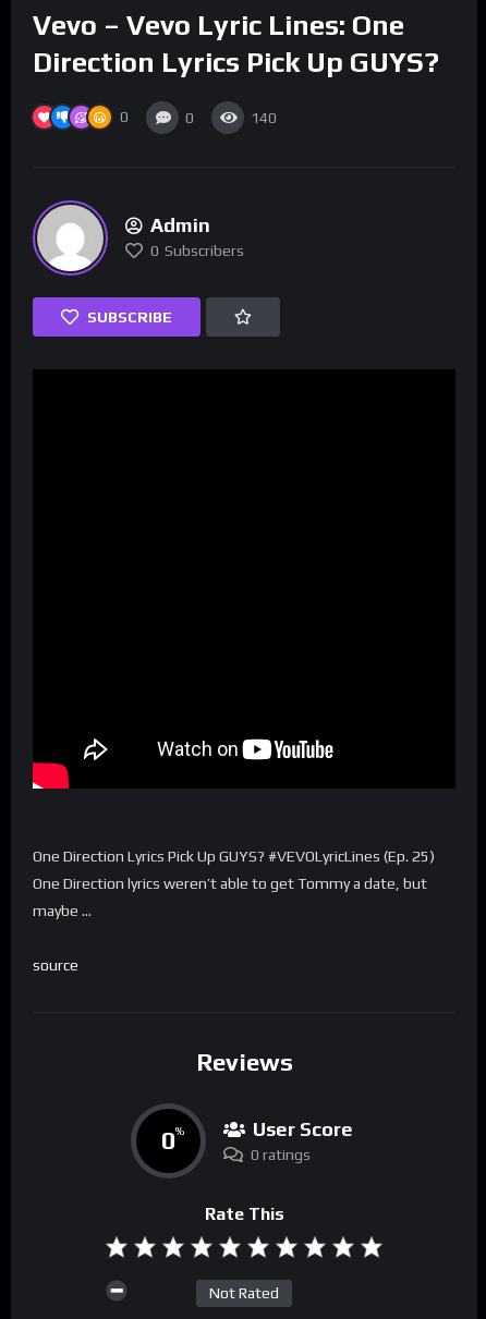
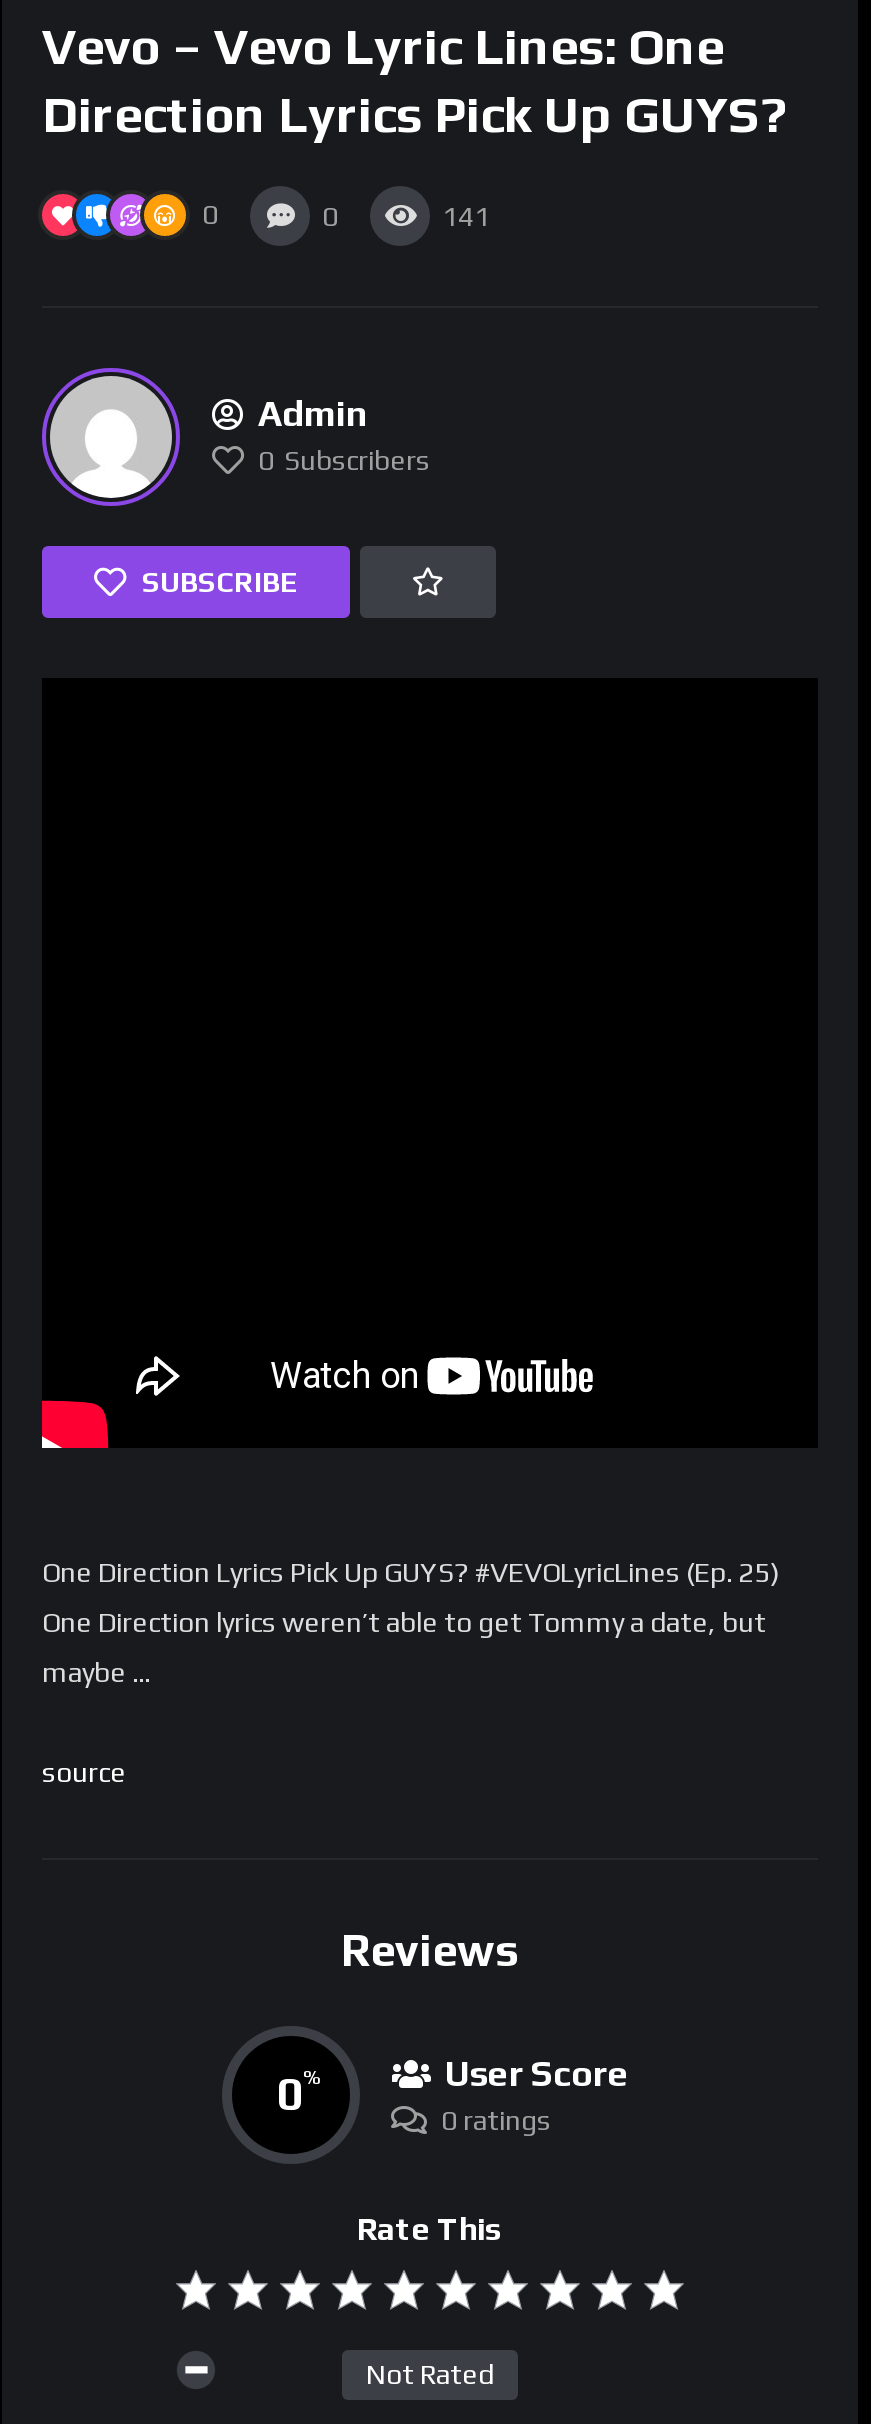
[251,108,277,126] 140 -> [442,199,490,231] 141

